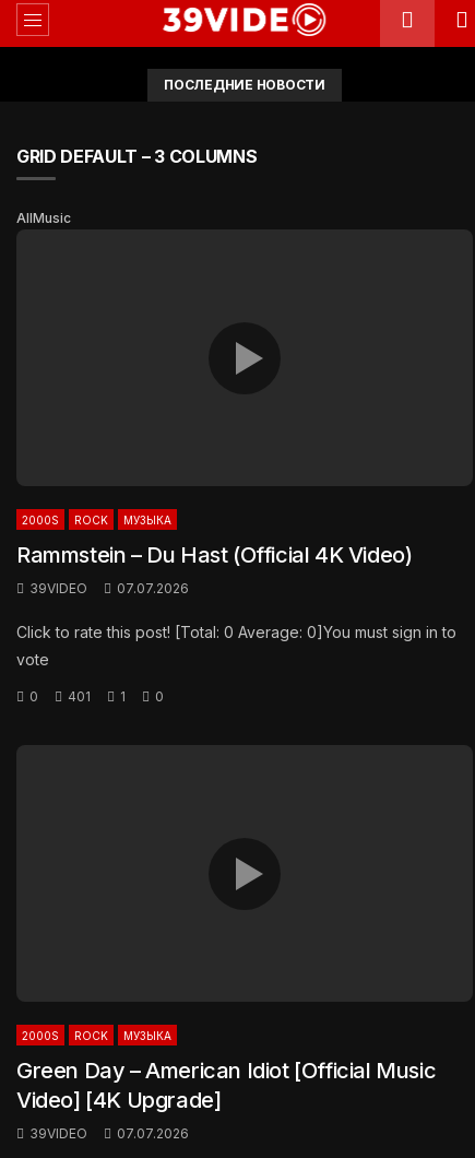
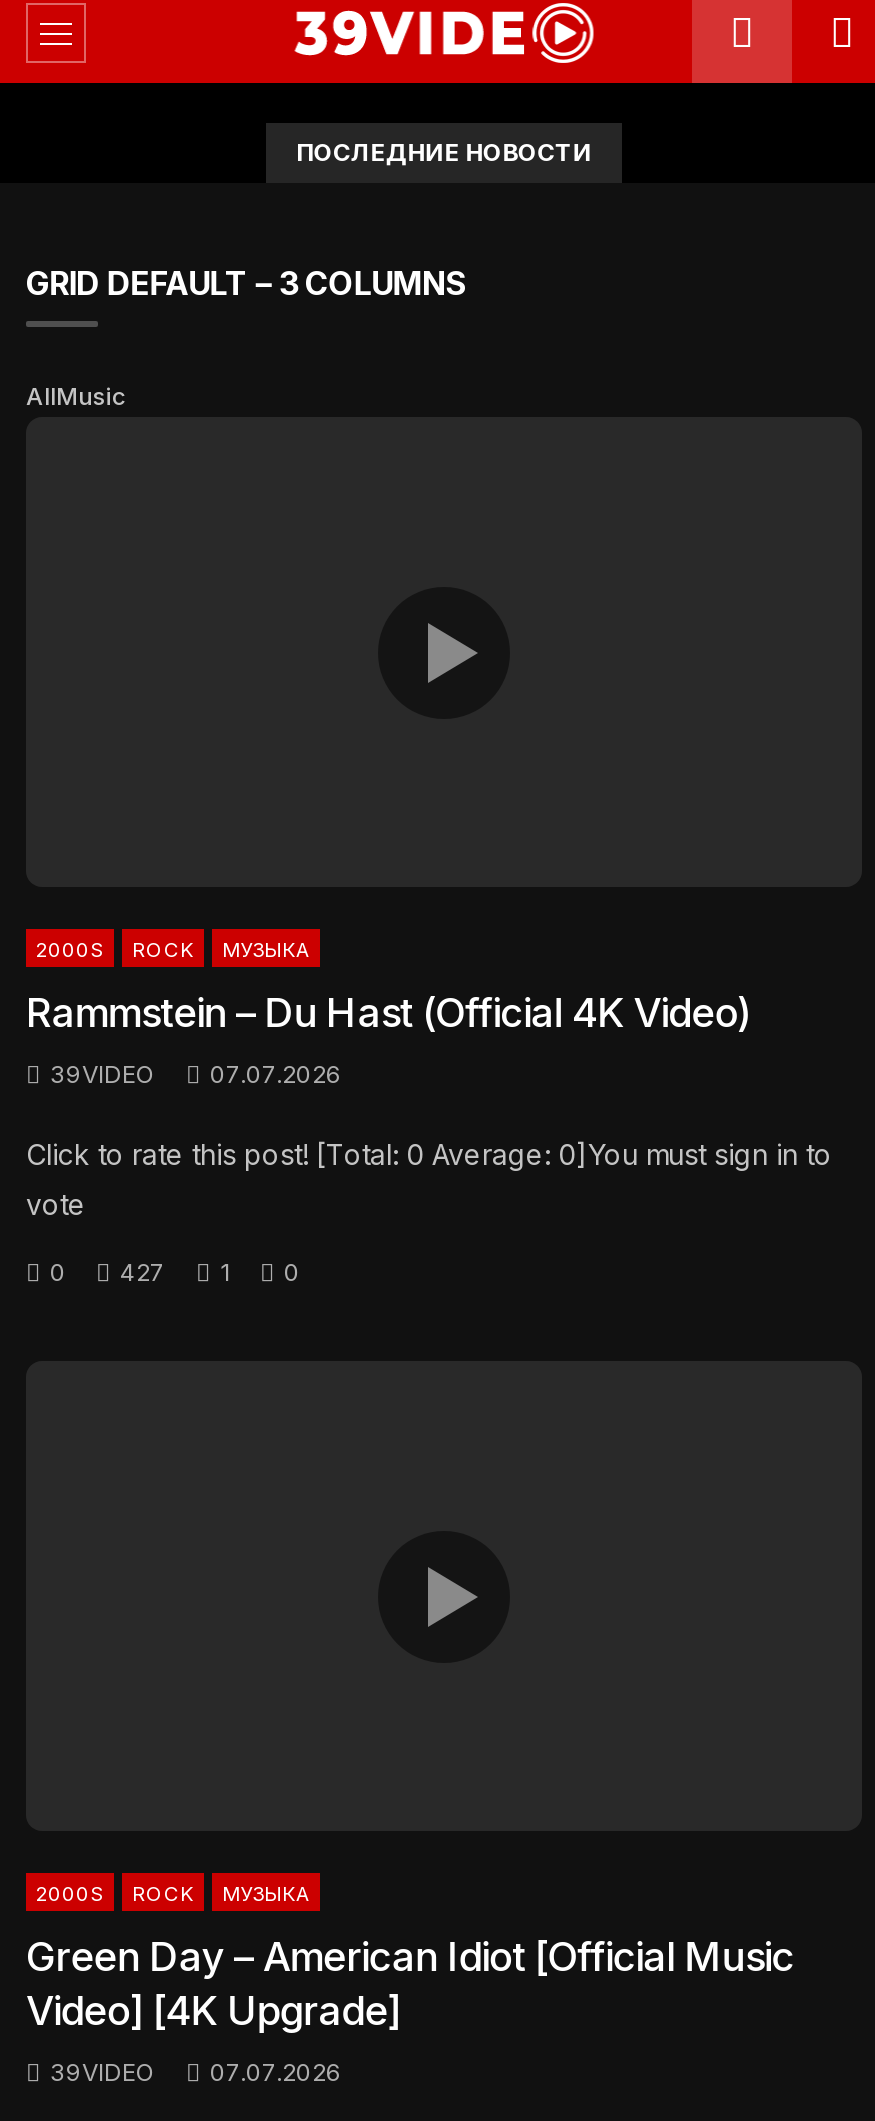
[29,688,164,704] 0 401 1 0 -> [50,1256,300,1286] 0 427 1 0

